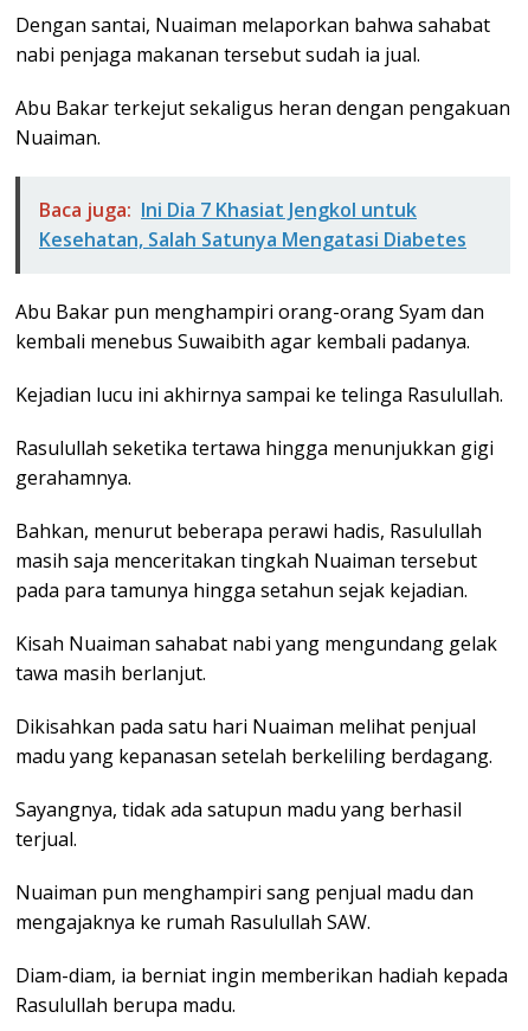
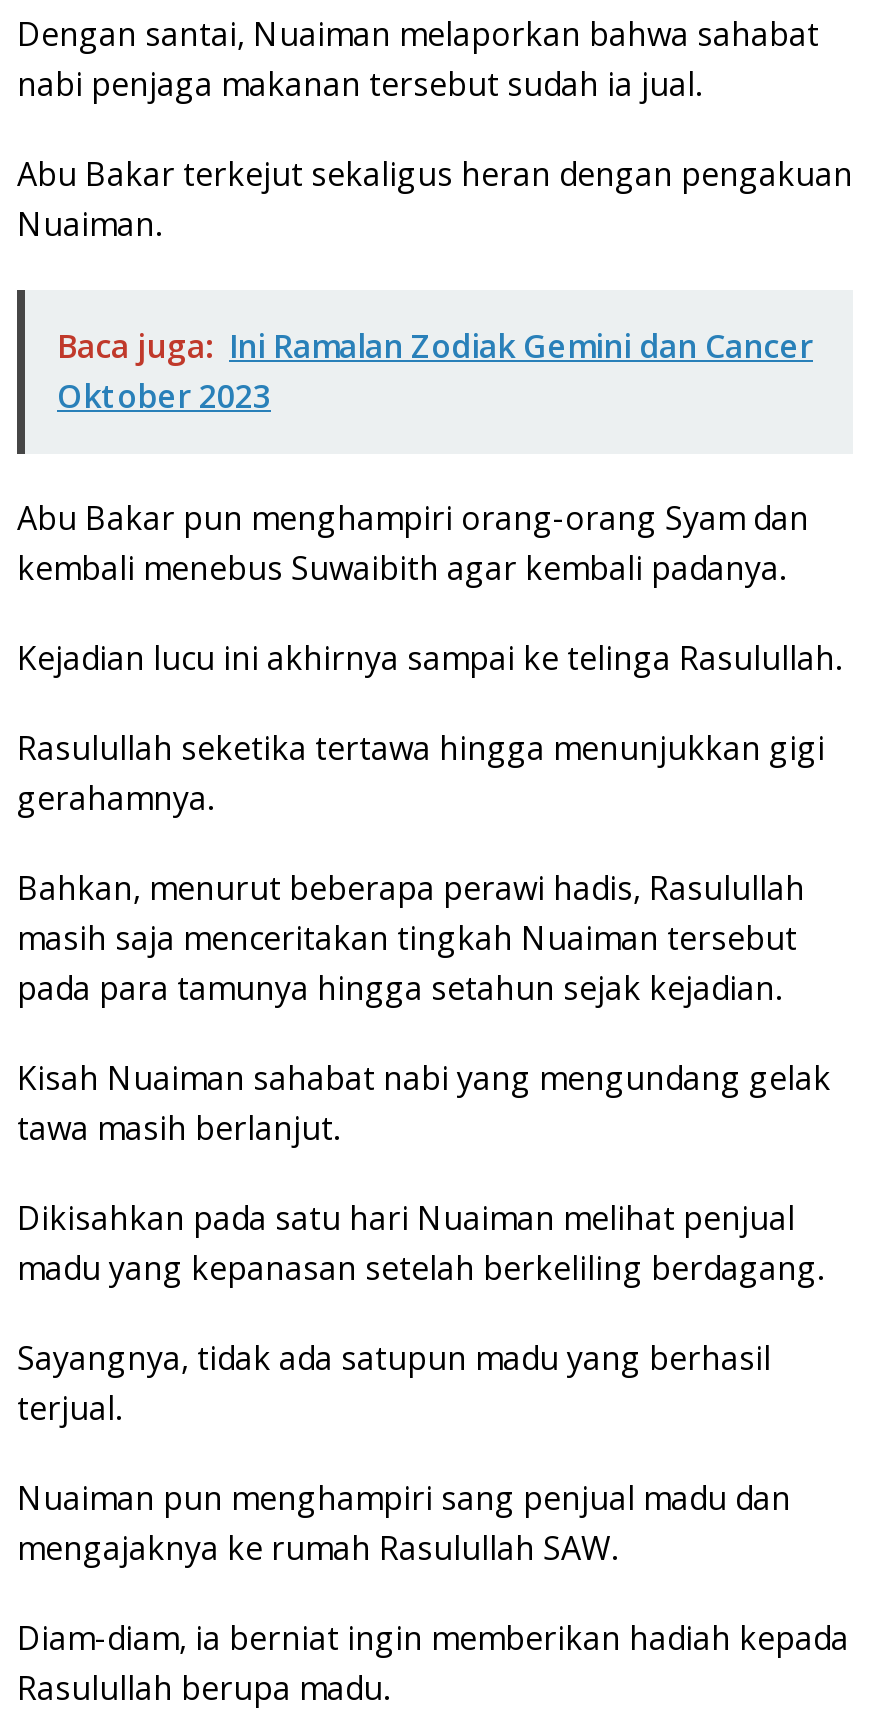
[39,197,466,253] Baca juga: Ini Dia 7 Khasiat Jengkol untuk | Kesehatan, Salah Satunya Mengatasi Diabetes -> [57,324,813,418] Baca juga: Ini Ramalan Zodiak Gemini dan Cancer | Oktober 2023

